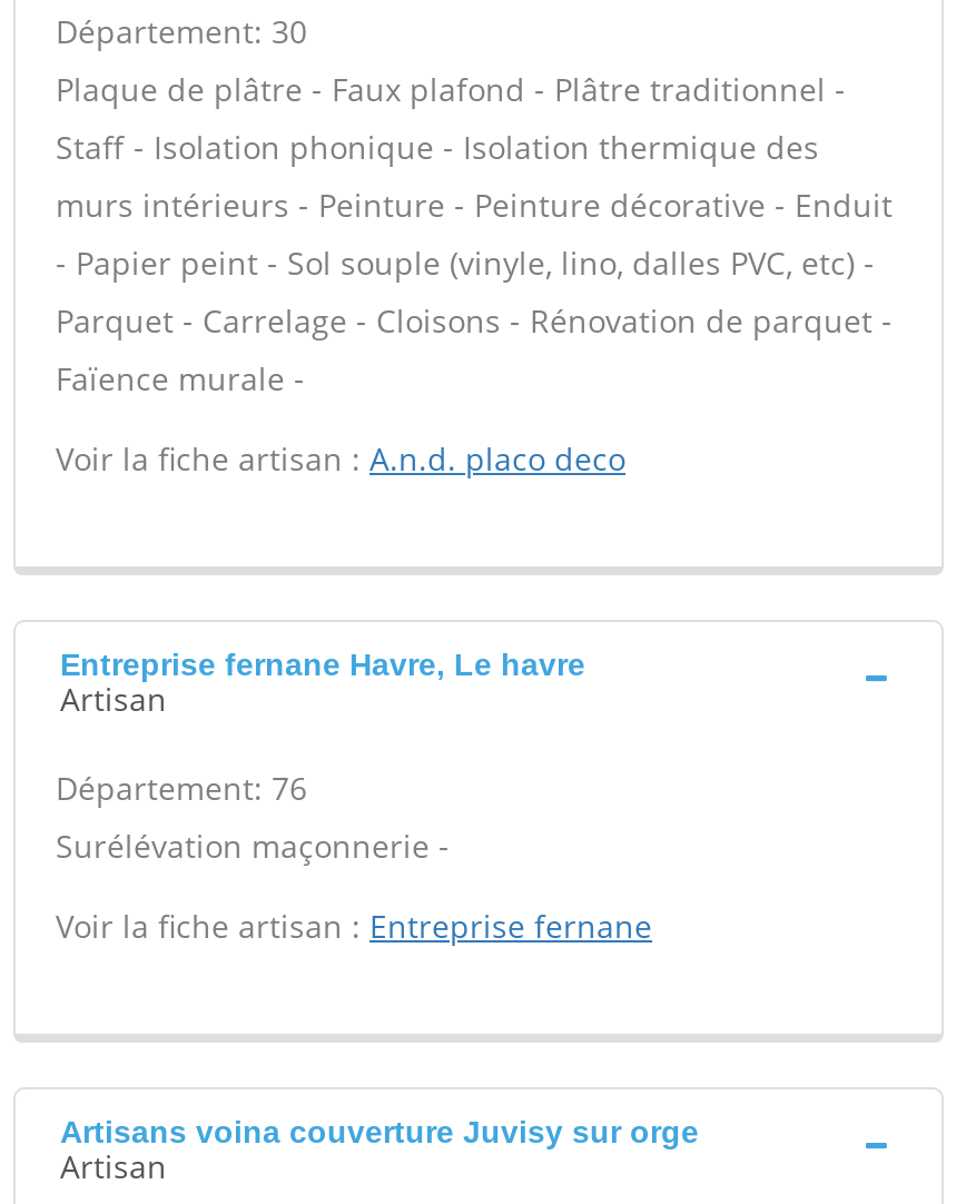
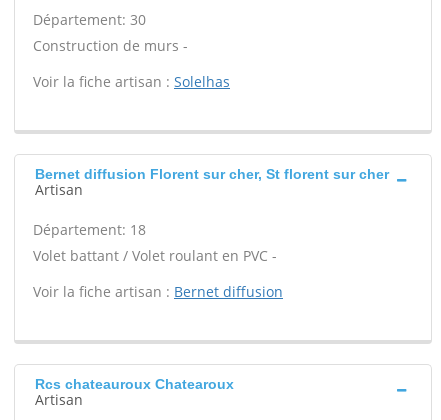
[56,68,893,399] Plaque de plâtre - Faux plafond - Plâtre traditionnel - | Staff - Isolation phonique - Isolation thermique des | murs intérieurs - Peinture - Peinture décorative - Enduit | - Papier peint - Sol souple (vinyle, lino, dalles PVC, etc) - | Parquet - Carrelage - Cloisons - Rénovation de parquet - | Faïence murale - -> [33,36,188,55] Construction de murs -
[56,437,625,480] Voir la fiche artisan : A.n.d. placo deco -> [33,72,230,91] Voir la fiche artisan : Solelhas
[60,647,585,682] Entreprise fernane Havre, Le havre -> [35,166,389,182] Bernet diffusion Florent sur cher, St florent sur cher
[56,767,450,867] Département: 76 | Surélévation maçonnerie - -> [33,220,277,265] Département: 18 | Volet battant / Volet roulant en PVC -
[56,905,652,947] Voir la fiche artisan : Entreprise fernane -> [33,282,283,301] Voir la fiche artisan : Bernet diffusion
[60,1114,699,1149] Artisans voina couverture Juvisy sur orge -> [35,376,234,392] Rcs chateauroux Chatearoux

